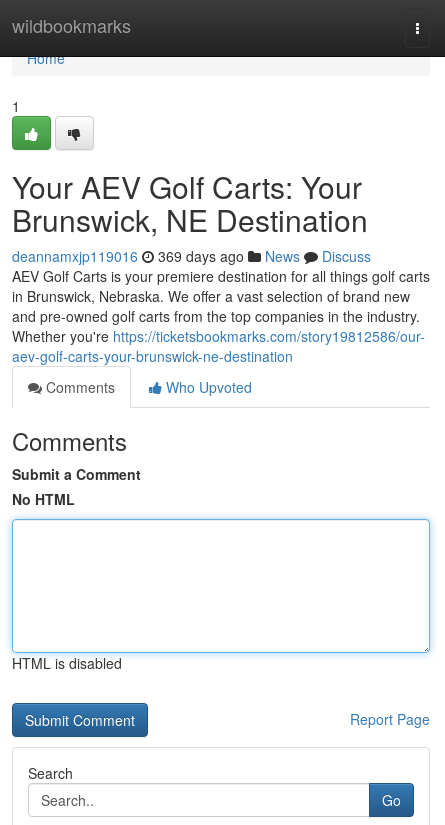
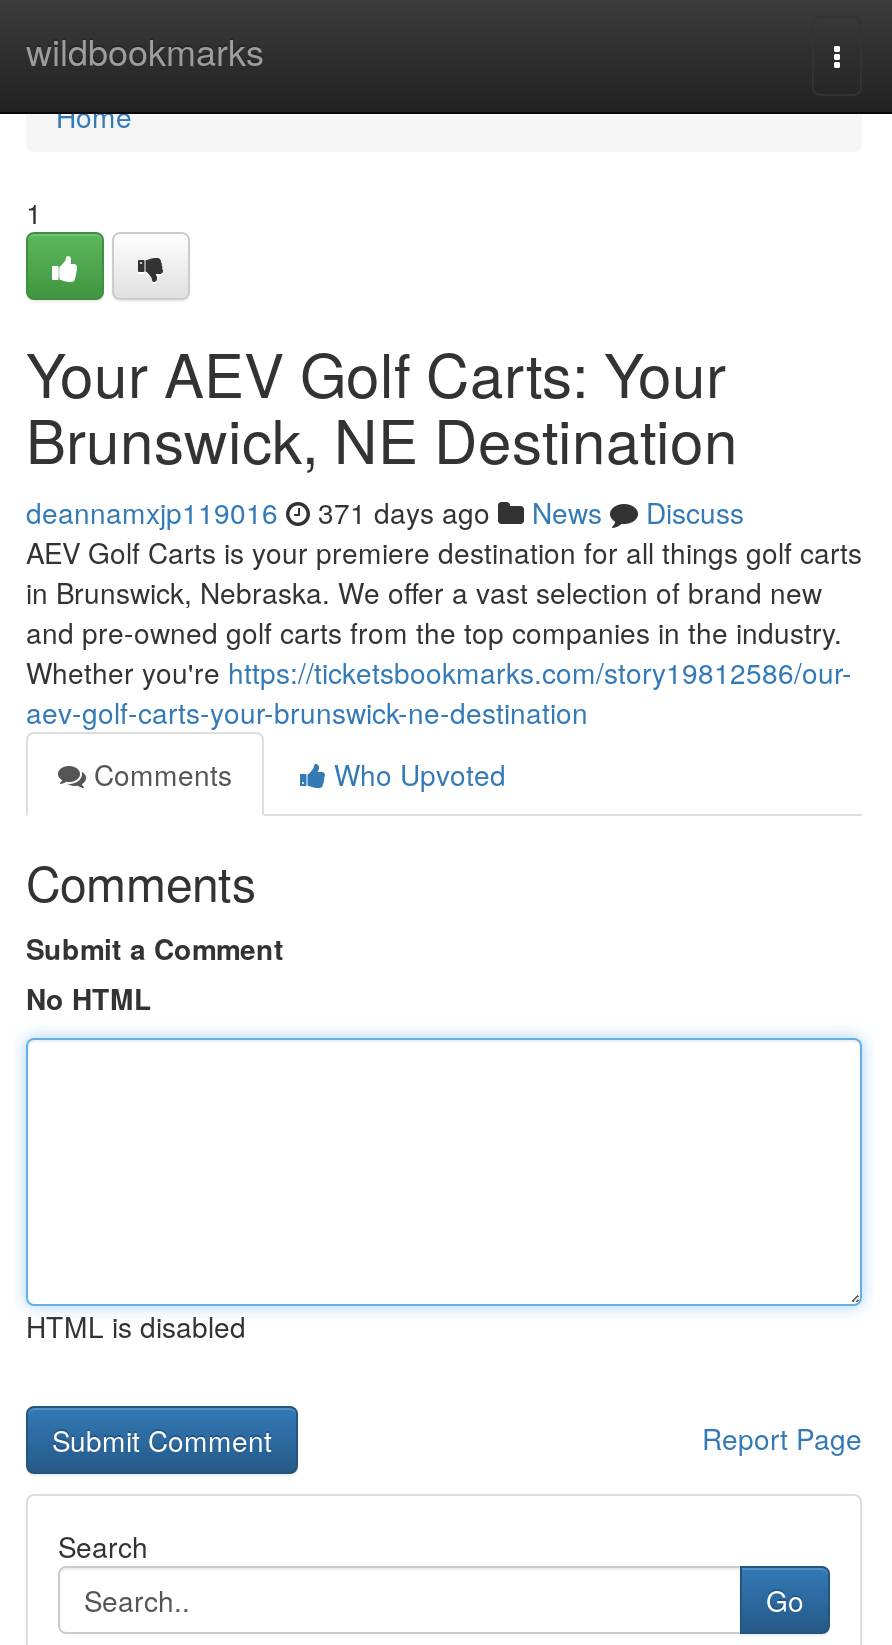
[12,246,371,266] deannamxjp119016 369 days ago News Discuss -> [26,492,744,532] deannamxjp119016 371 days ago News Discuss

